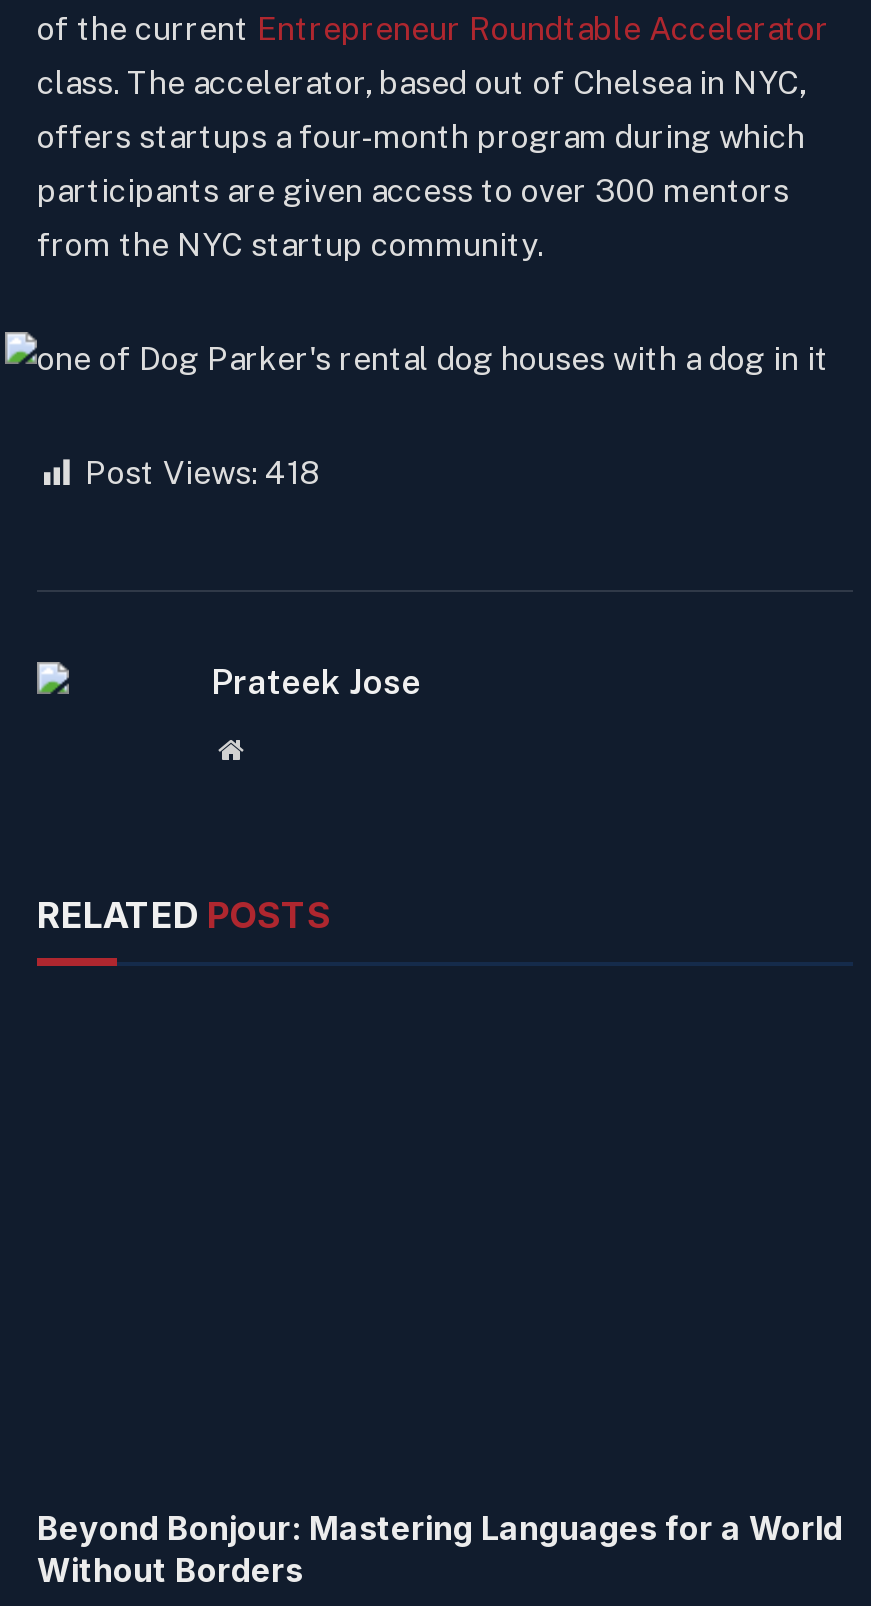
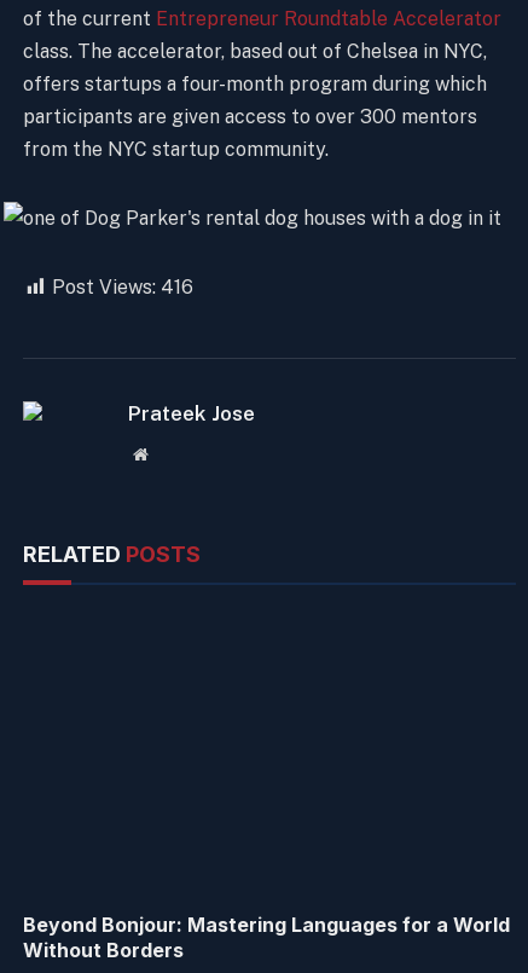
[85,453,319,491] Post Views: 418 -> [52,275,193,298] Post Views: 416

